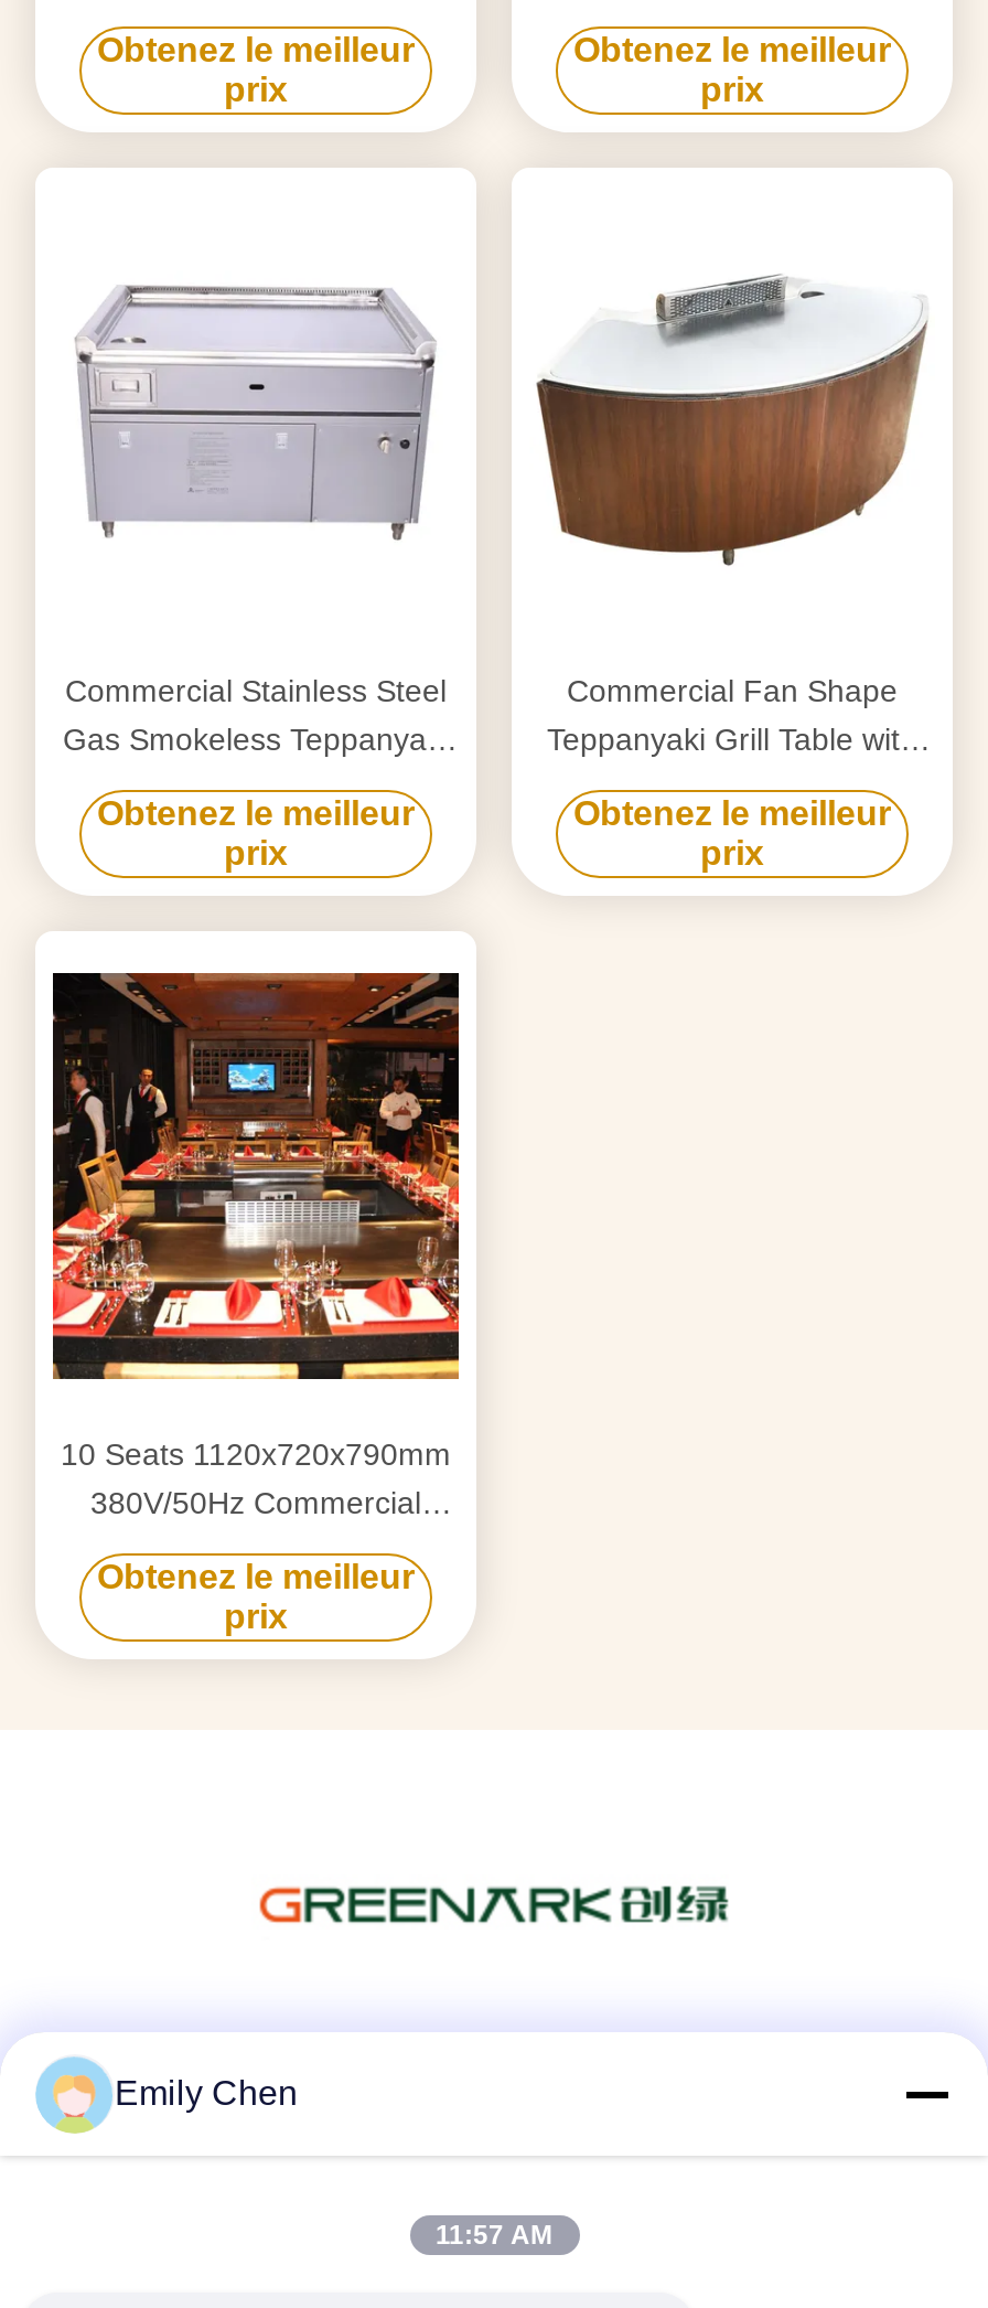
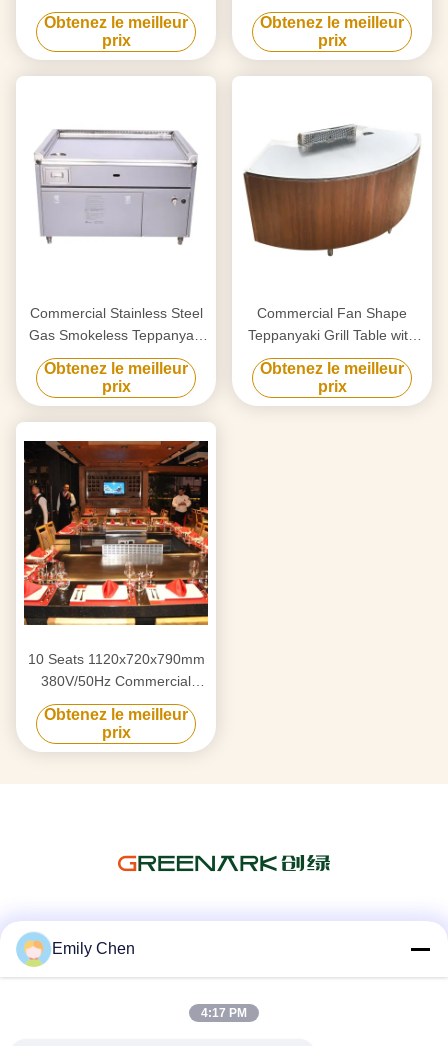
[436,2220,552,2251] 11:57 AM -> [201,1006,247,1020] 4:17 PM

